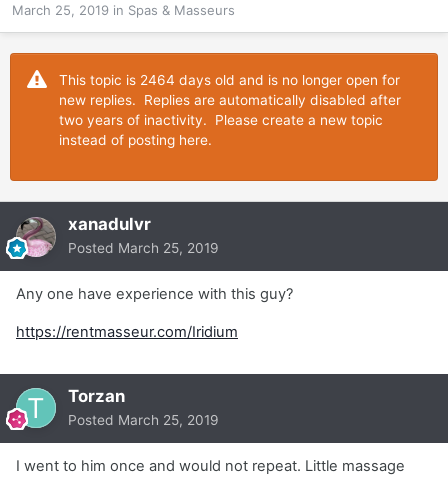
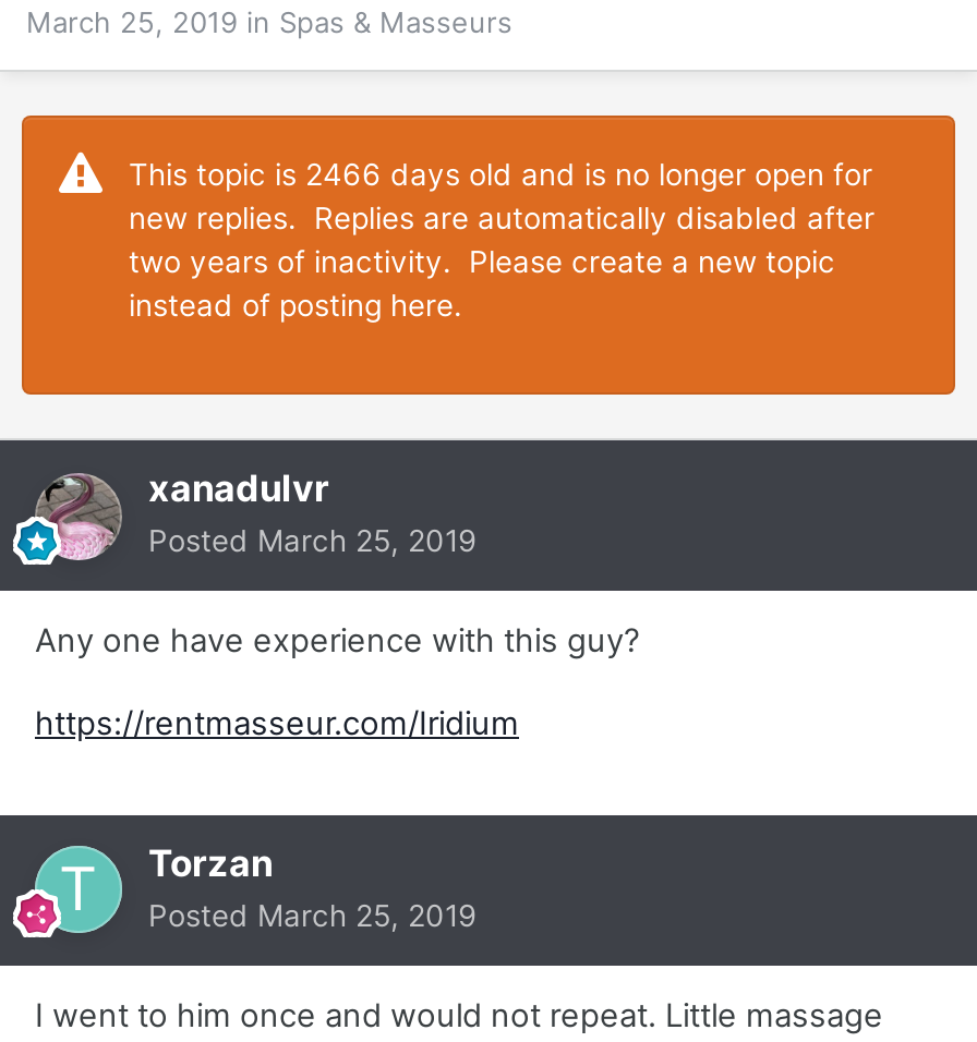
[59,72,400,88] This topic is 2464 days old and is no longer open for -> [129,158,872,193] This topic is 2466 days old and is no longer open for

